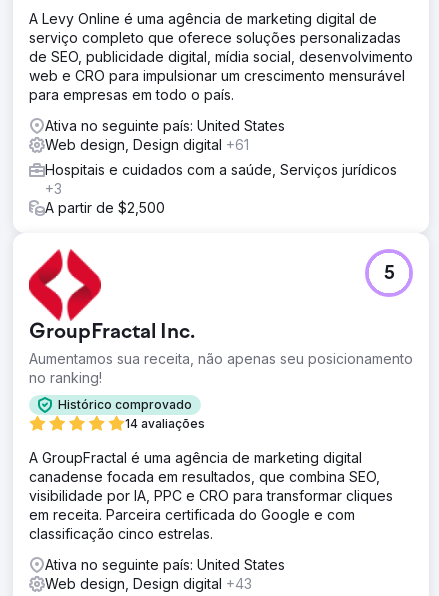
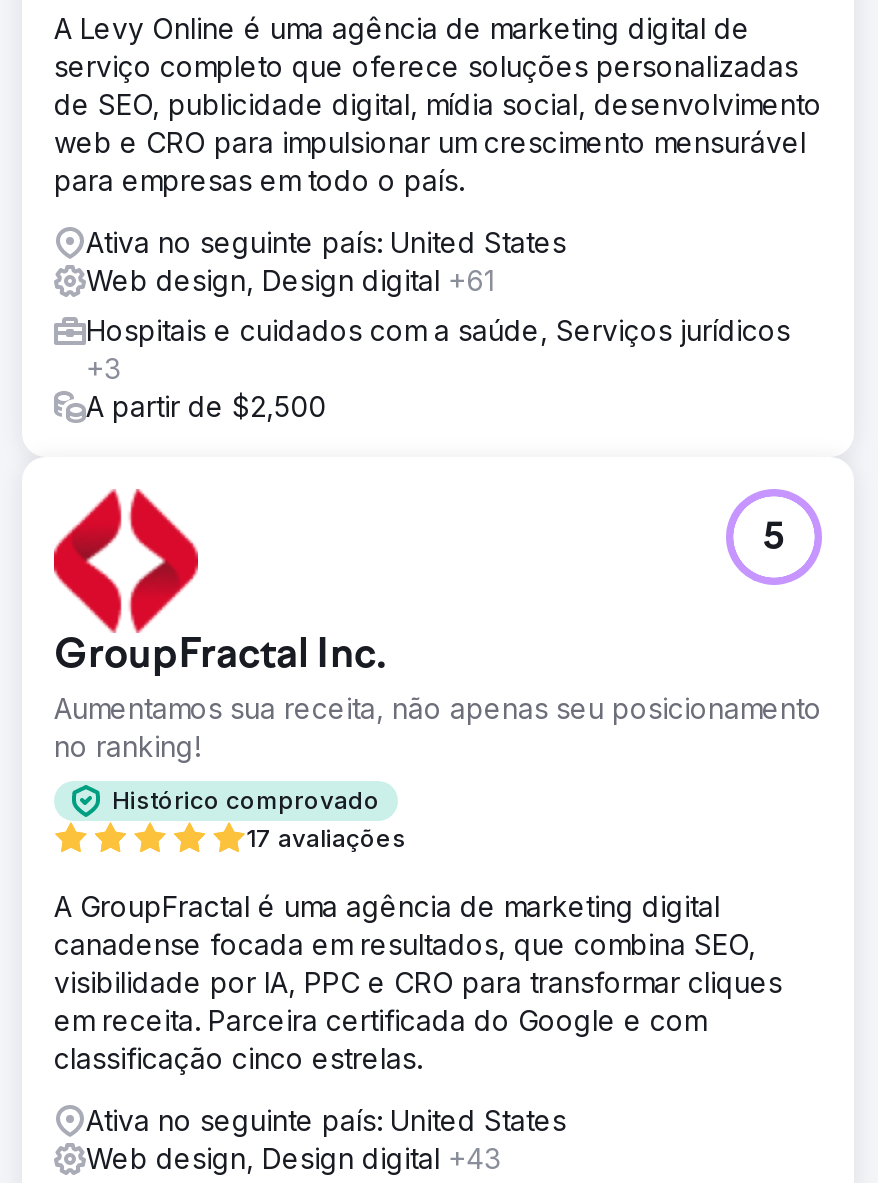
[125,416,205,431] 14 avaliações -> [246,822,406,852] 17 avaliações

